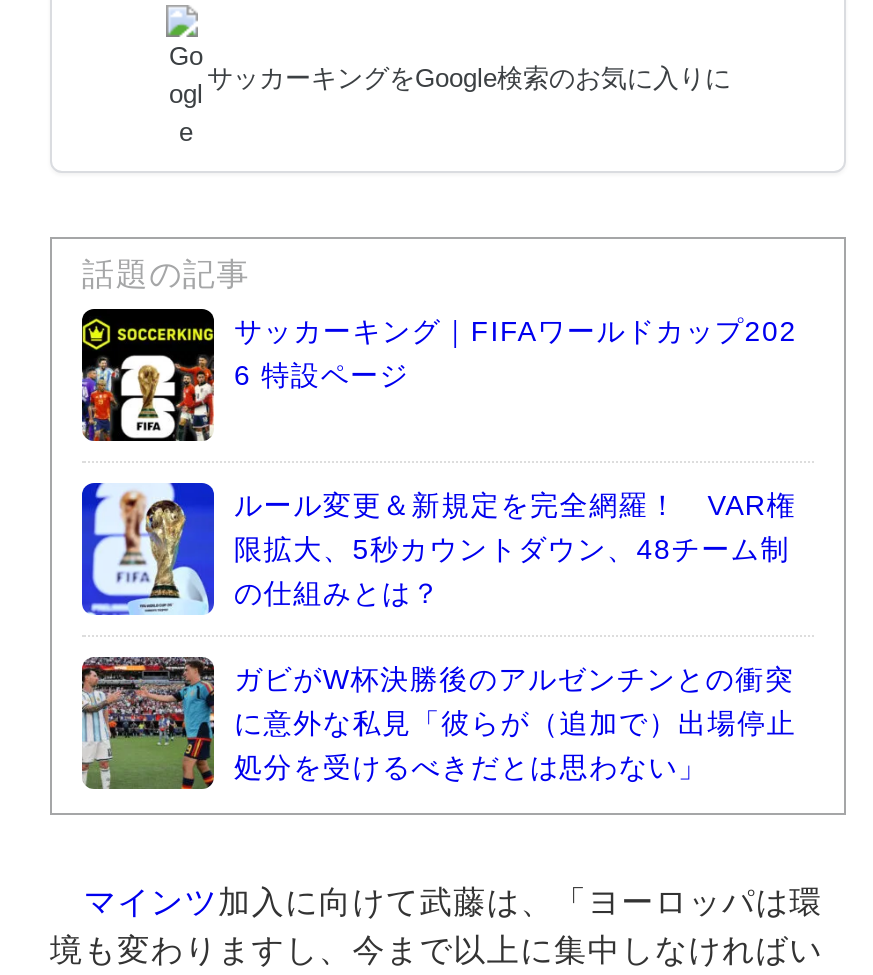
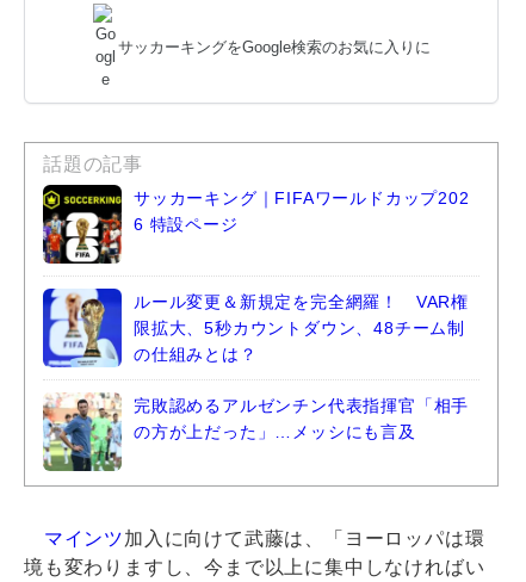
[80,655,796,789] [image] | ガビがW杯決勝後のアルゼンチンとの衝突 | に意外な私見「彼らが（追加で）出場停止 | 処分を受けるべきだとは思わない」 -> [43,392,469,471] [image] | 完敗認めるアルゼンチン代表指揮官「相手 | の方が上だった」…メッシにも言及

